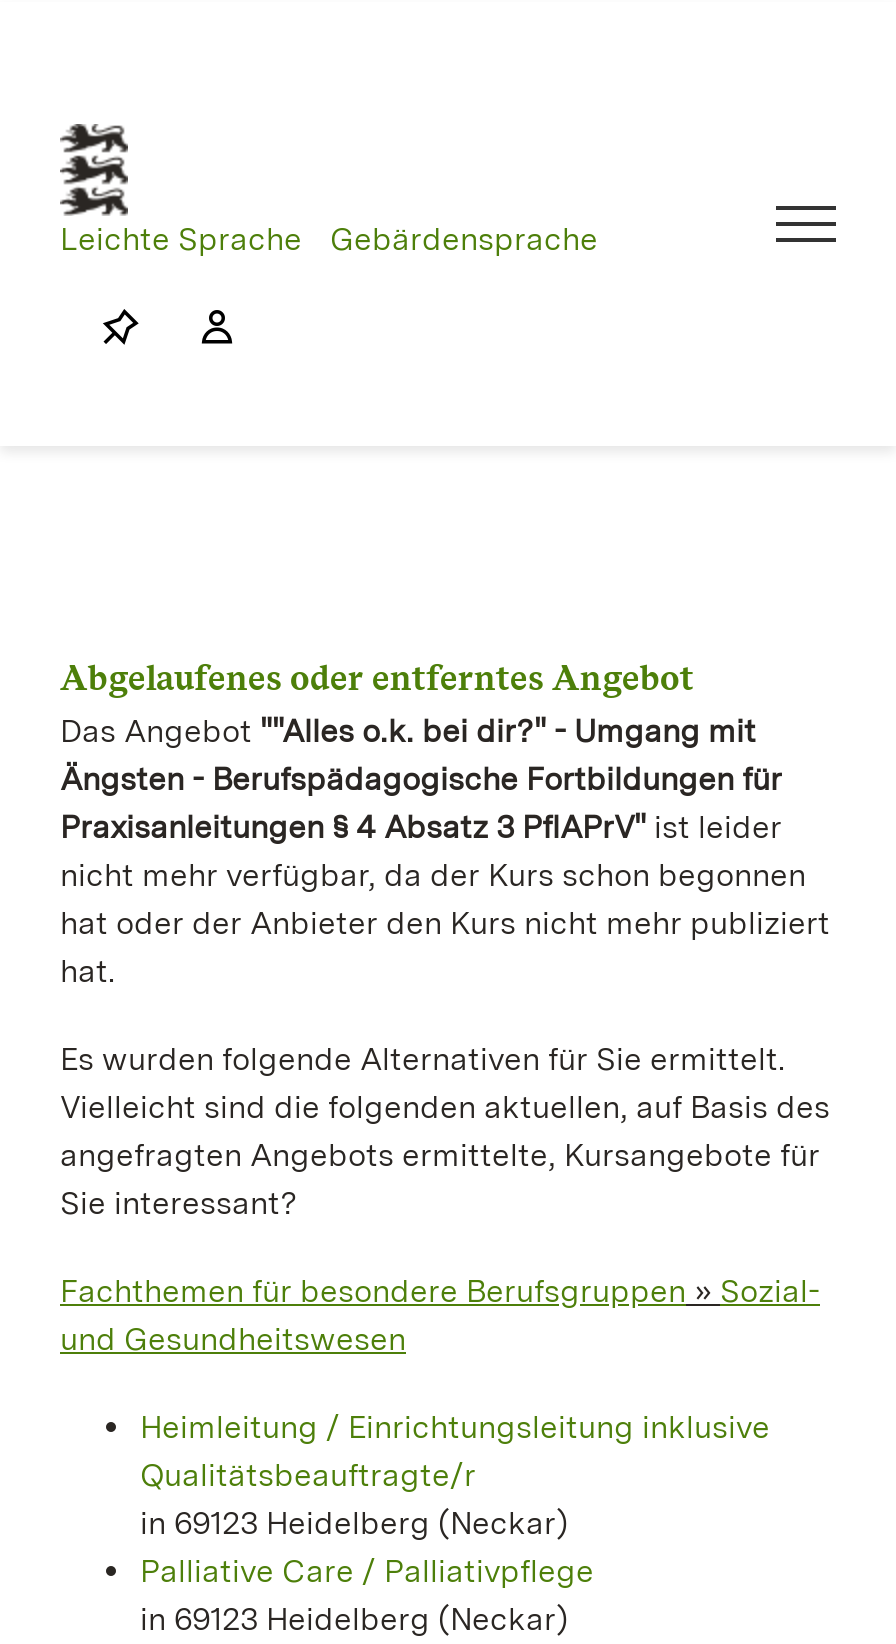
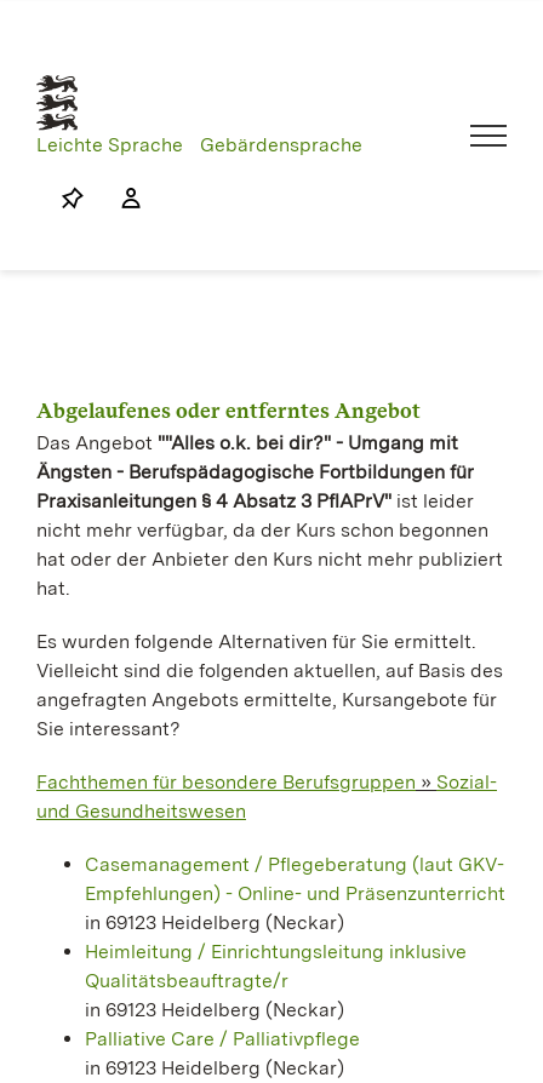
none -> [85,853,505,934] Casemanagement / Pflegeberatung (laut GKV- | Empfehlungen) - Online- und Präsenzunterricht | in 69123 Heidelberg (Neckar)

